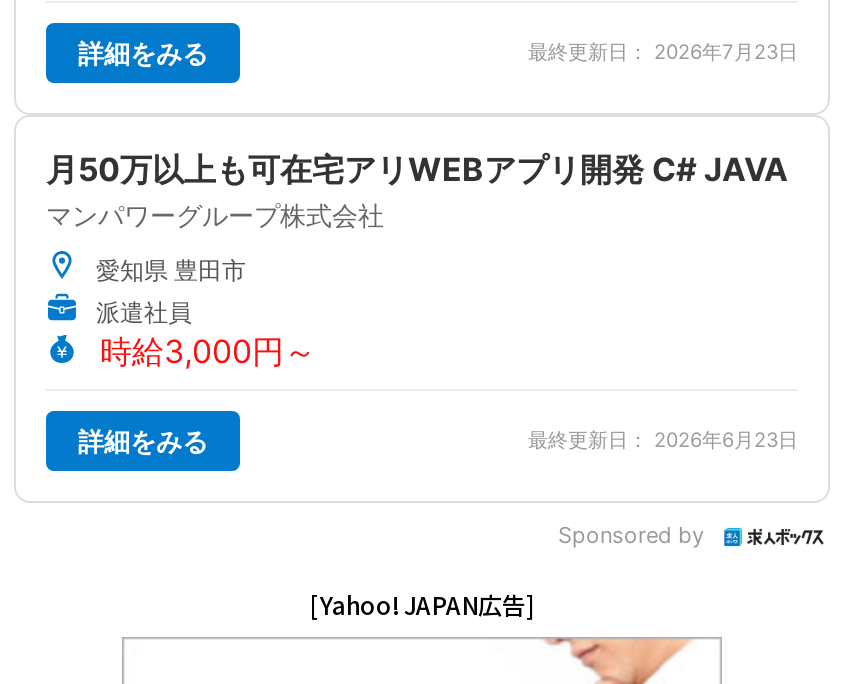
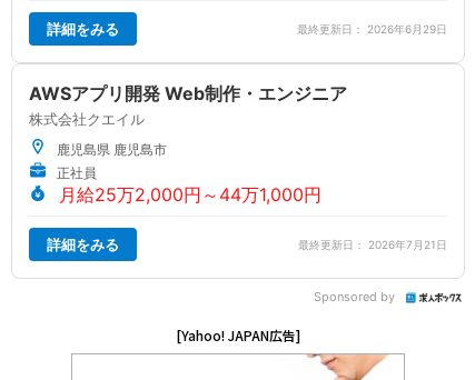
[528,40,798,64] 最終更新日： 2026年7月23日 -> [297,22,447,35] 最終更新日： 2026年6月29日
[46,149,788,231] 月50万以上も可在宅アリWEBアプリ開発 C# JAVA | マンパワーグループ株式会社 -> [29,83,347,128] AWSアプリ開発 Web制作・エンジニア | 株式会社クエイル
[90,255,316,371] 愛知県 豊田市 | 派遣社員 | 時給3,000円～ -> [53,141,321,206] 鹿児島県 鹿児島市 | 正社員 | 月給25万2,000円～44万1,000円
[528,428,798,452] 最終更新日： 2026年6月23日 -> [298,238,447,251] 最終更新日： 2026年7月21日

